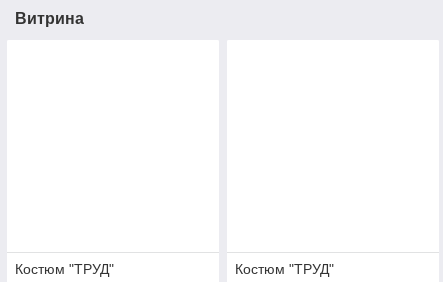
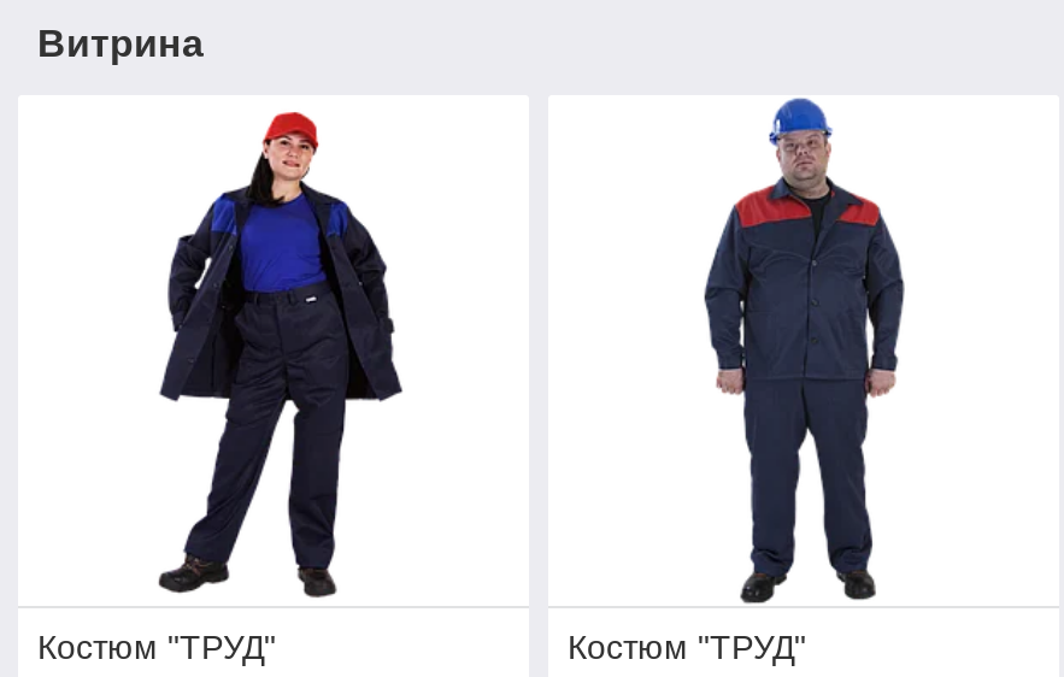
none -> [155,110,404,599] [image]
none -> [703,98,907,606] [image]

